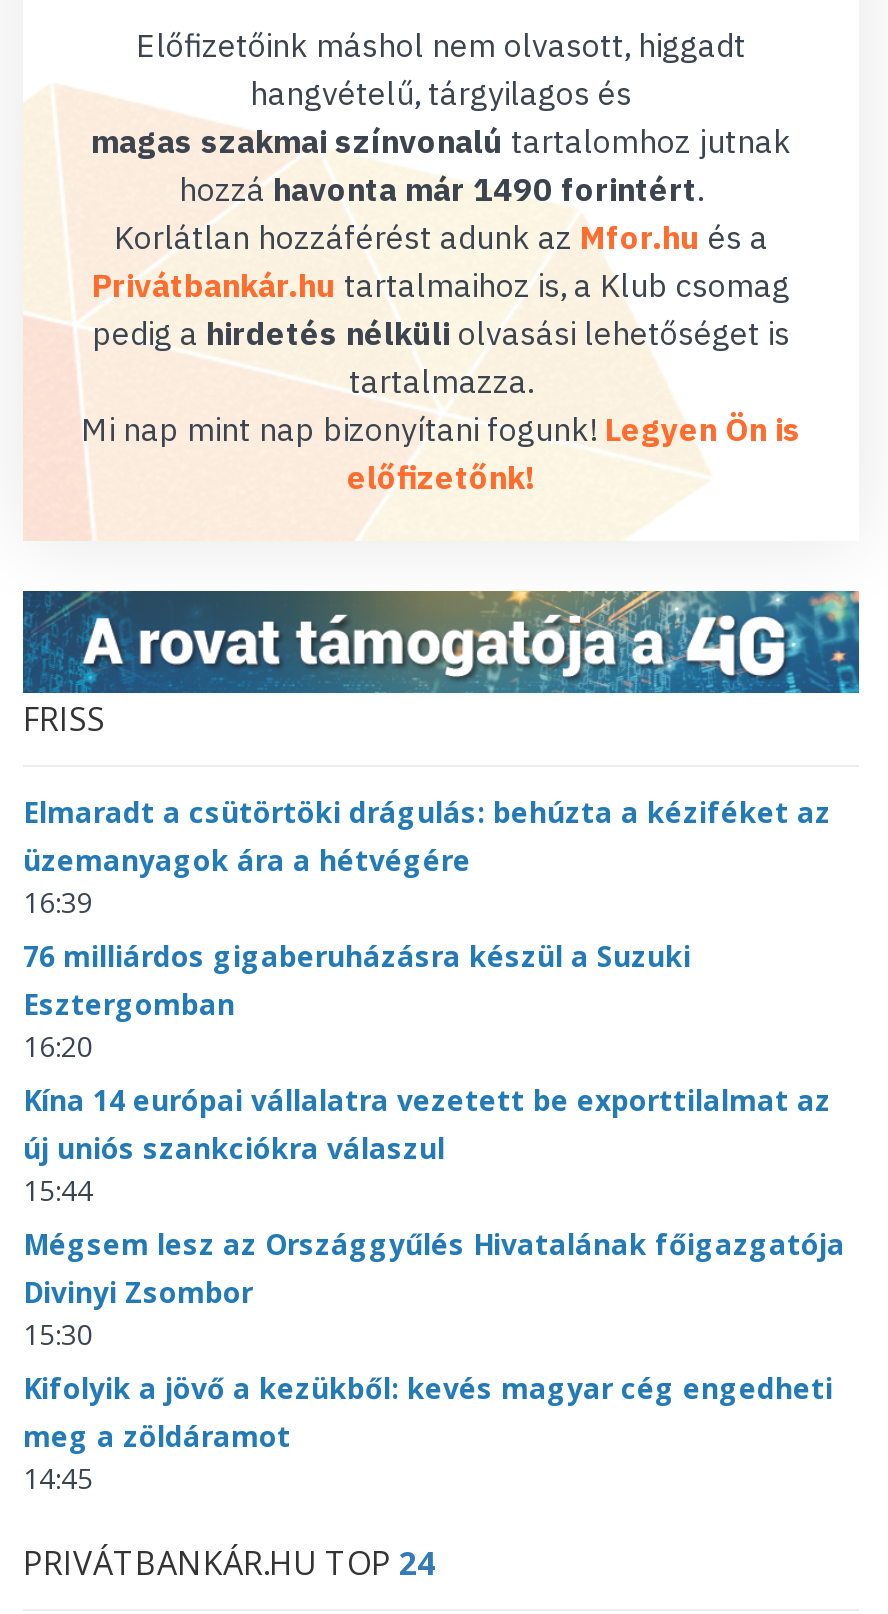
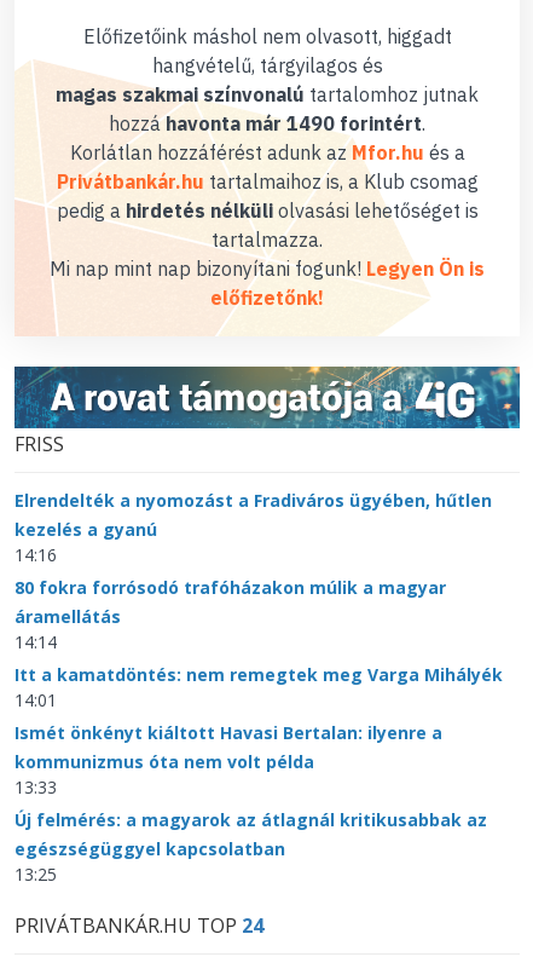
[23,794,845,1498] Elmaradt a csütörtöki drágulás: behúzta a kéziféket az | üzemanyagok ára a hétvégére | 16:39 | 76 milliárdos gigaberuházásra készül a Suzuki | Esztergomban | 16:20 | Kína 14 európai vállalatra vezetett be exporttilalmat az | új uniós szankciókra válaszul | 15:44 | Mégsem lesz az Országgyűlés Hivatalának főigazgatója | Divinyi Zsombor | 15:30 | Kifolyik a jövő a kezükből: kevés magyar cég engedheti | meg a zöldáramot | 14:45 -> [15,489,503,886] Elrendelték a nyomozást a Fradiváros ügyében, hűtlen | kezelés a gyanú | 14:16 | 80 fokra forrósodó trafóházakon múlik a magyar | áramellátás | 14:14 | Itt a kamatdöntés: nem remegtek meg Varga Mihályék | 14:01 | Ismét önkényt kiáltott Havasi Bertalan: ilyenre a | kommunizmus óta nem volt példa | 13:33 | Új felmérés: a magyarok az átlagnál kritikusabbak az | egészségüggyel kapcsolatban | 13:25

